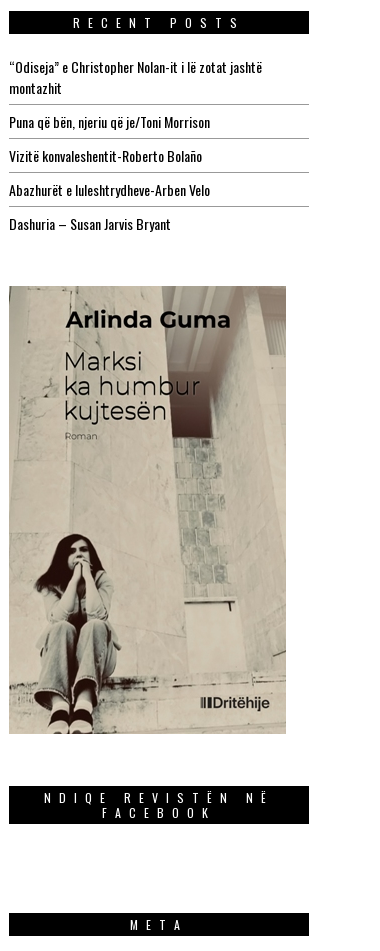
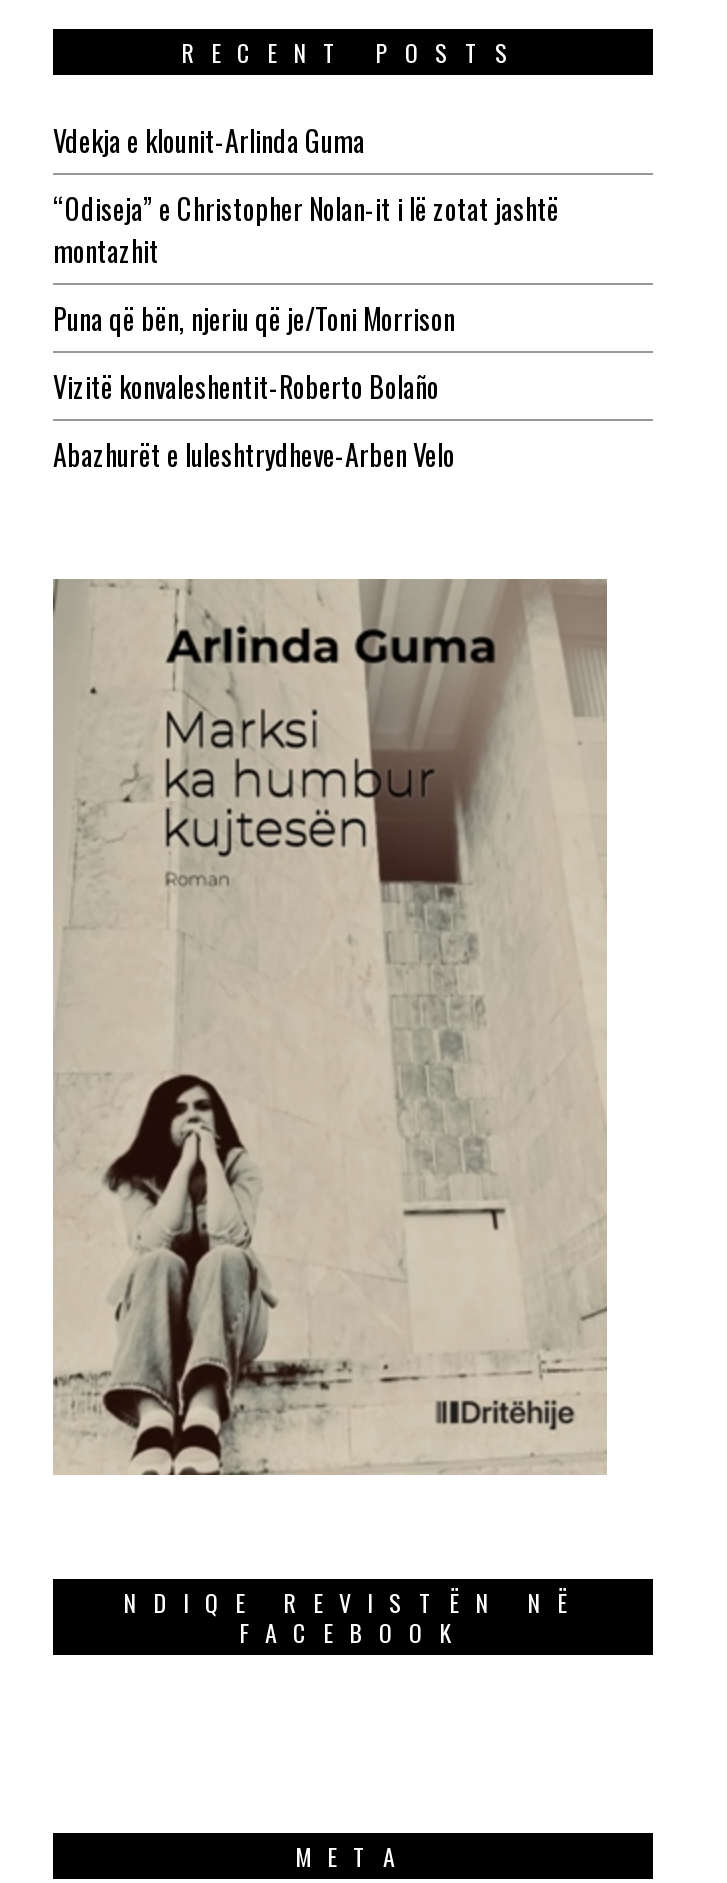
none -> [53,120,365,162] Vdekja e klounit-Arlinda Guma
moved [9,56,262,200] -> [53,188,559,476]: “Odiseja” e Christopher Nolan-it i lë zotat jashtë | montazhit | Puna që bën, njeriu që je/Toni Morrison | Vizitë konvaleshentit-Roberto Bolaño | Abazhurët e luleshtrydheve-Arben Velo
[9,213,171,234] Dashuria – Susan Jarvis Bryant -> none

